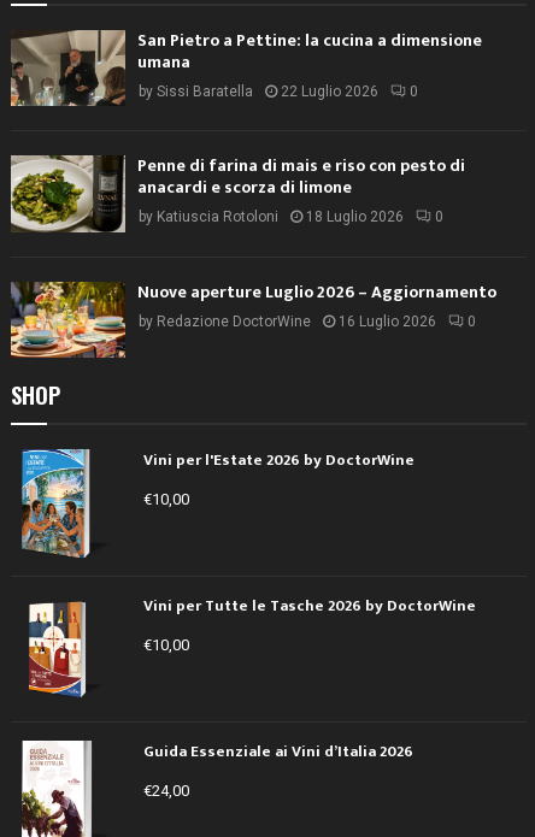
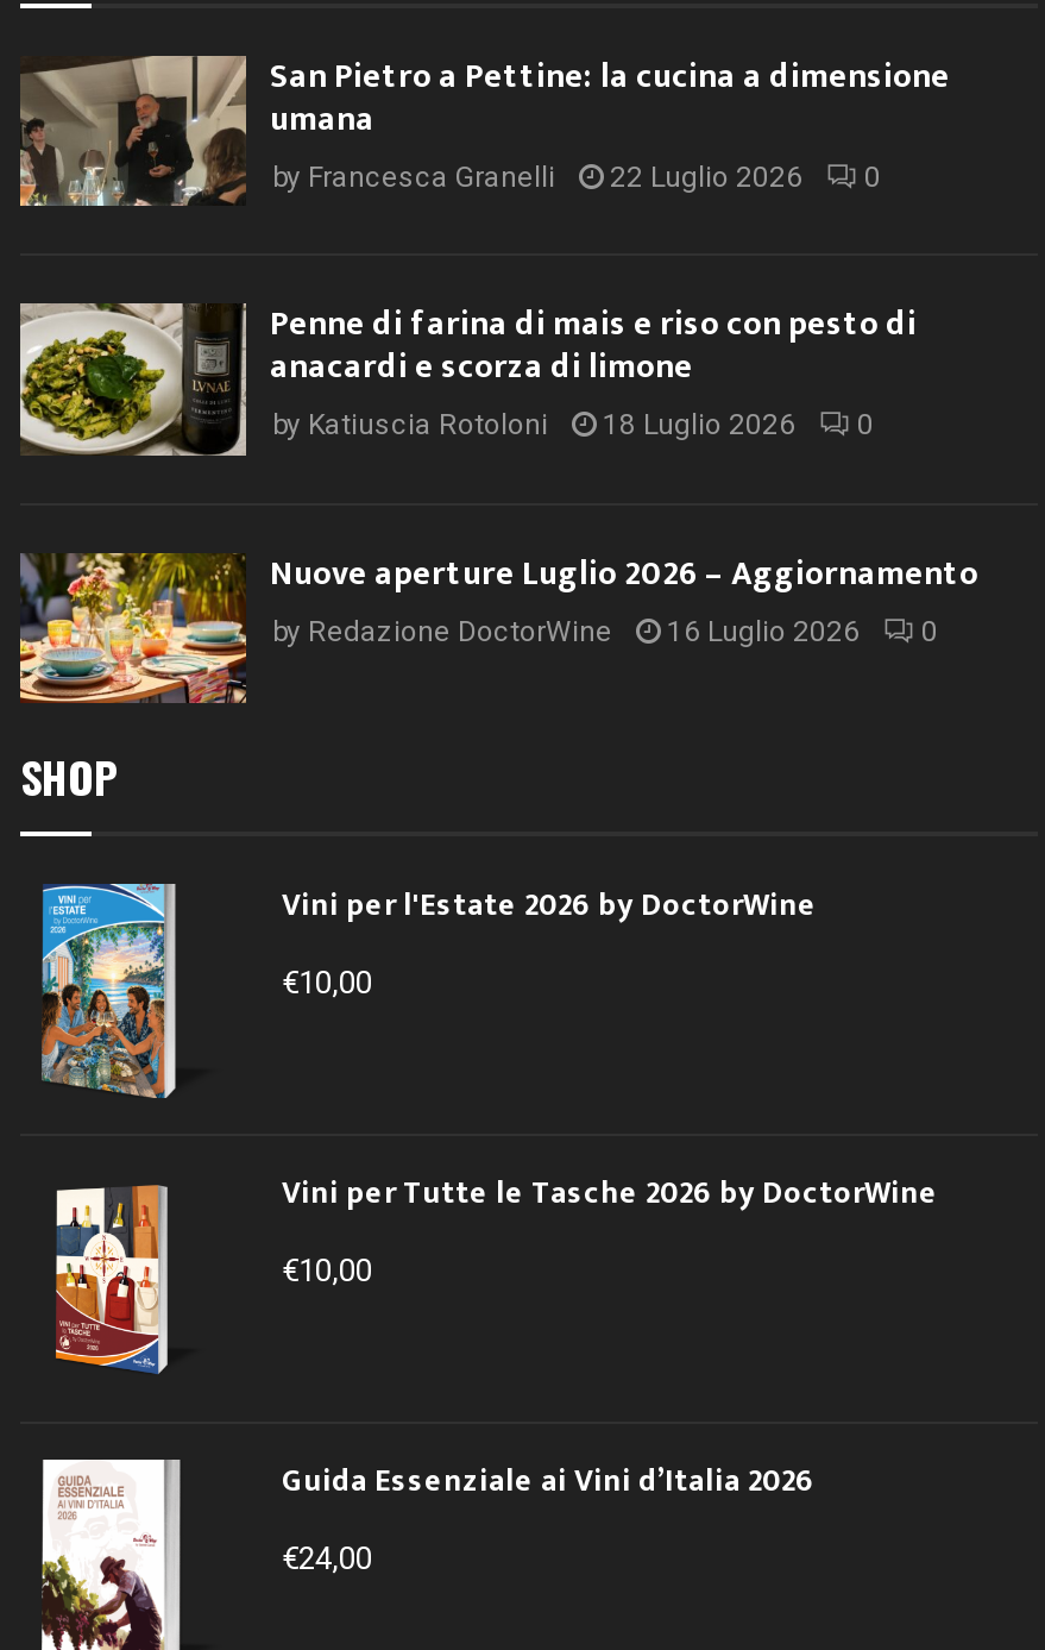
[139,83,253,100] by Sissi Baratella -> [272,160,555,194] by Francesca Granelli

